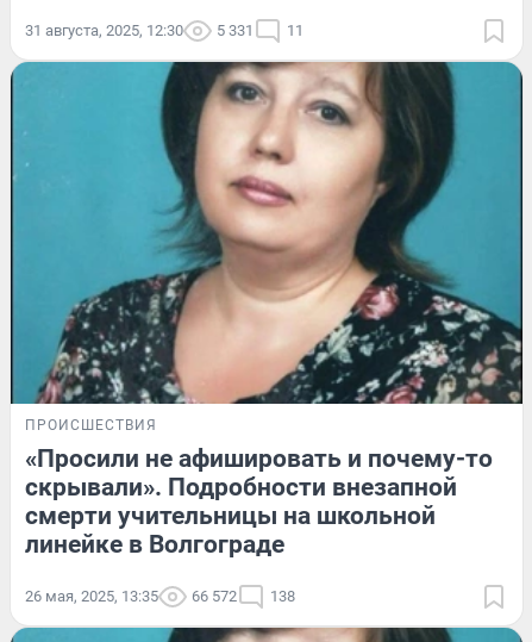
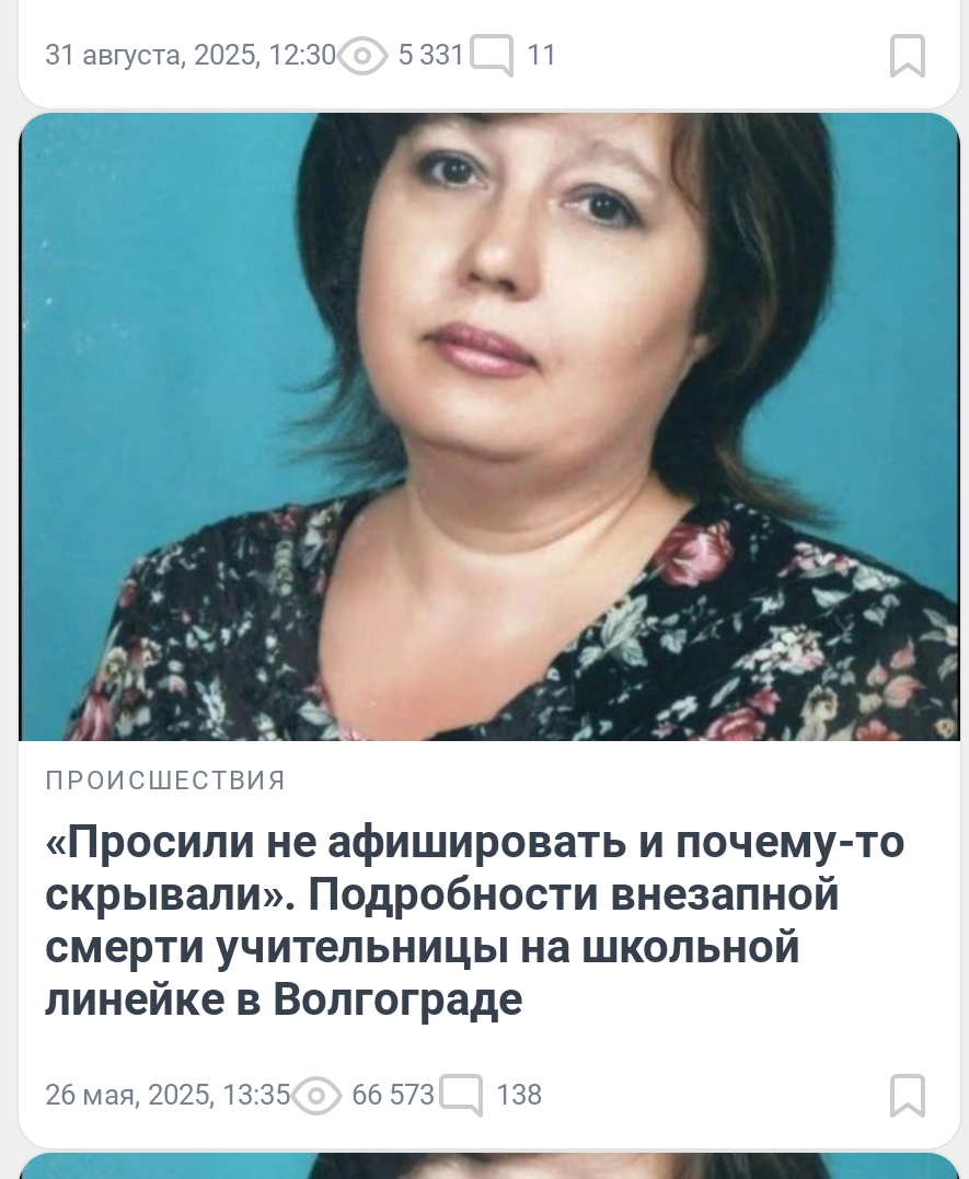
[25,587,295,605] 26 мая, 2025, 13:35 66 572 138 -> [45,1077,542,1110] 26 мая, 2025, 13:35 66 573 138

